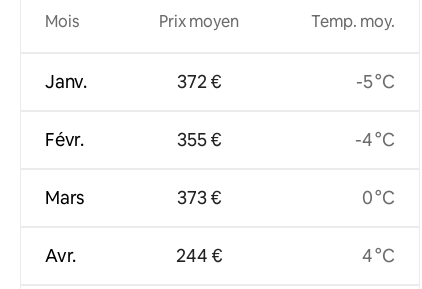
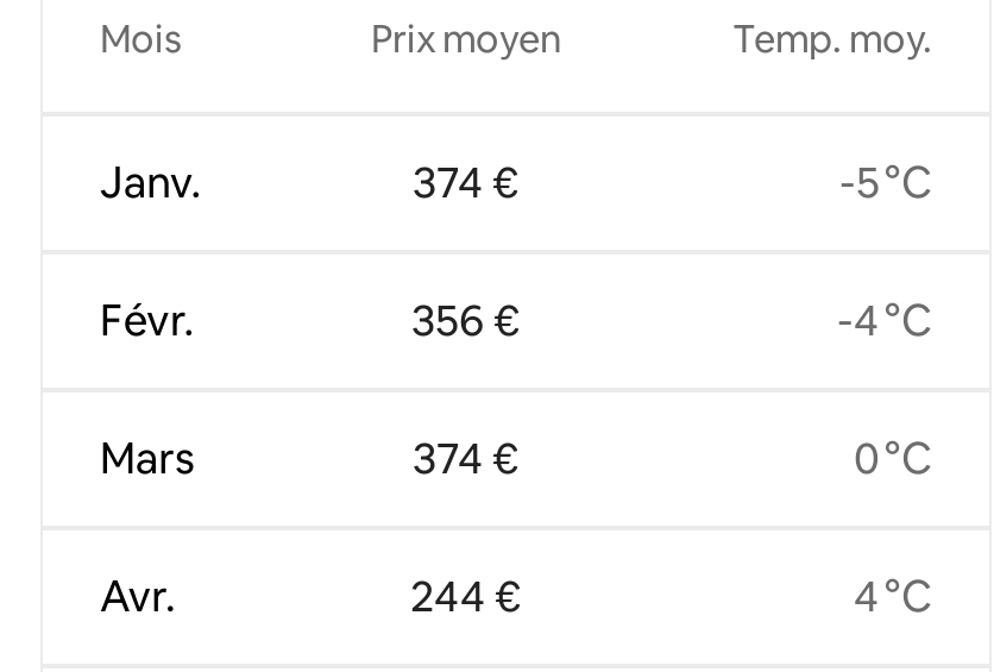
[176,70,221,93] 372 € -> [413,155,520,210] 374 €
[176,128,221,151] 355 € -> [411,293,521,348] 356 €
[176,186,221,209] 373 € -> [413,431,520,486] 374 €

